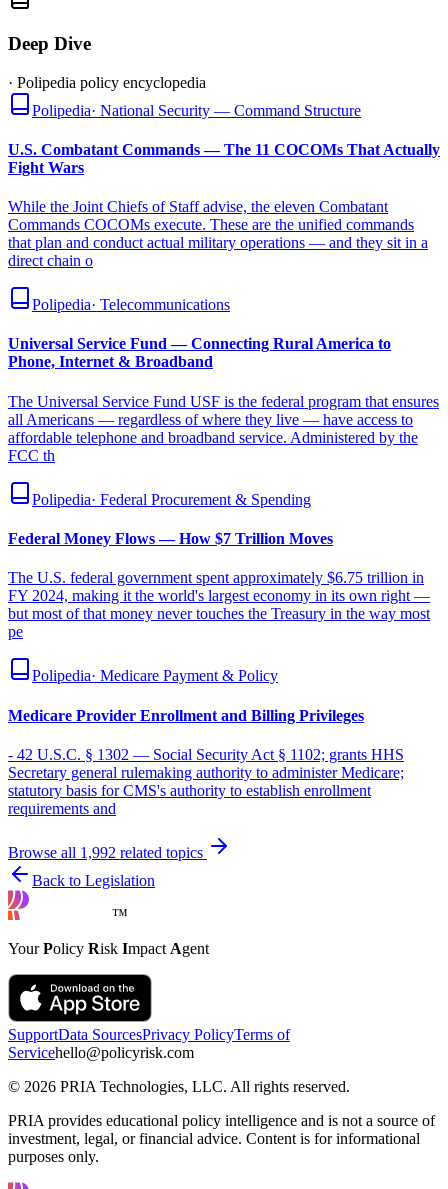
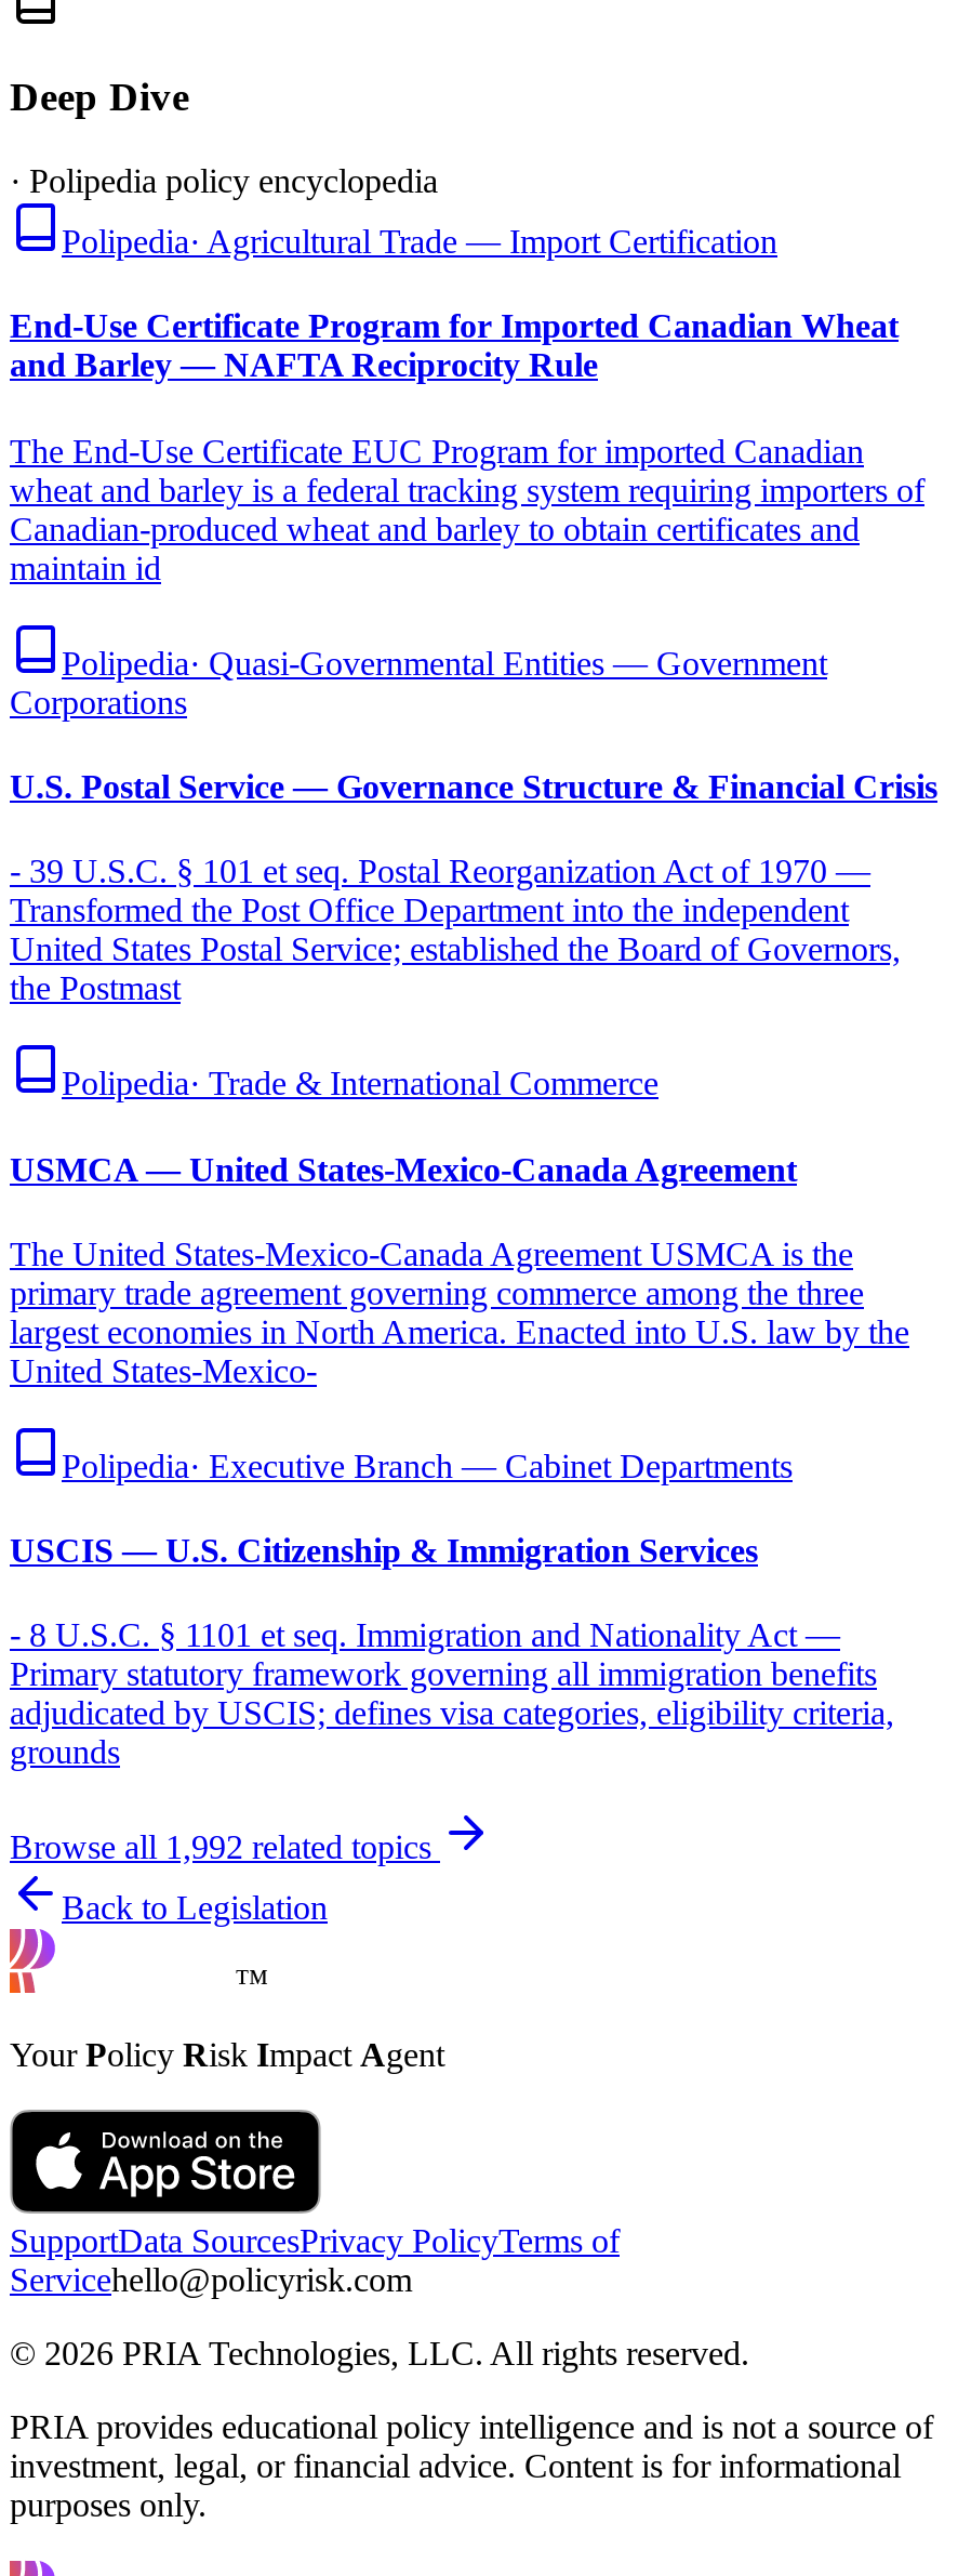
[32,102,361,119] Polipedia · National Security — Command Structure -> [62,223,777,260] Polipedia · Agricultural Trade — Import Certification
[8,141,440,176] U.S. Combatant Commands — The 11 COCOMs That Actually | Fight Wars -> [10,308,899,384] End-Use Certificate Program for Imported Canadian Wheat | and Barley — NAFTA Reciprocity Rule
[8,198,428,269] While the Joint Chiefs of Staff advise, the eleven Combatant | Commands COCOMs execute. These are the unified commands | that plan and conduct actual military operations — and they sit in a | direct chain o -> [10,432,924,586] The End-Use Certificate EUC Program for imported Canadian | wheat and barley is a federal tracking system requiring importers of | Canadian-produced wheat and barley to obtain certificates and | maintain id
[32,296,230,313] Polipedia · Telecommunications -> [10,644,827,720] Polipedia · Quasi-Governmental Entities — Government | Corporations
[8,335,391,370] Universal Service Fund — Connecting Rural America to | Phone, Internet & Broadband -> [10,768,937,805] U.S. Postal Service — Governance Structure & Financial Crisis
[8,393,439,464] The Universal Service Fund USF is the federal program that ensures | all Americans — regardless of where they live — have access to | affordable telephone and broadband service. Administered by the | FCC th -> [10,853,901,1007] - 39 U.S.C. § 101 et seq. Postal Reorganization Act of 1970 — | Transformed the Post Office Department into the independent | United States Postal Service; established the Board of Governors, | the Postmast
[32,491,311,508] Polipedia · Federal Procurement & Spending -> [62,1065,658,1102] Polipedia · Trade & International Commerce
[8,530,333,547] Federal Money Flows — How $7 Trillion Moves -> [10,1150,797,1187] USMCA — United States-Mexico-Canada Agreement
[8,569,430,640] The U.S. federal government spent approximately $6.75 trillion in | FY 2024, making it the world's largest economy in its own right — | but most of that money never touches the Treasury in the way most | pe -> [10,1235,909,1389] The United States-Mexico-Canada Agreement USMCA is the | primary trade agreement governing commerce among the three | largest economies in North America. Enacted into U.S. law by the | United States-Mexico-
[32,667,278,684] Polipedia · Medicare Payment & Policy -> [62,1447,793,1484] Polipedia · Executive Branch — Cabinet Departments
[8,706,364,723] Medicare Provider Enrollment and Billing Privileges -> [10,1532,758,1569] USCIS — U.S. Citizenship & Immigration Services
[8,746,404,817] - 42 U.S.C. § 1302 — Social Security Act § 1102; grants HHS | Secretary general rulemaking authority to administer Medicare; | statutory basis for CMS's authority to establish enrollment | requirements and -> [10,1617,894,1771] - 8 U.S.C. § 1101 et seq. Immigration and Nationality Act — | Primary statutory framework governing all immigration benefits | adjudicated by USCIS; defines visa categories, eligibility criteria, | grounds

